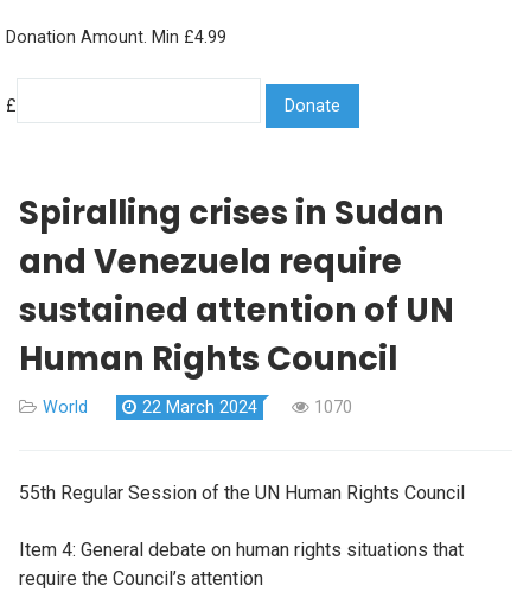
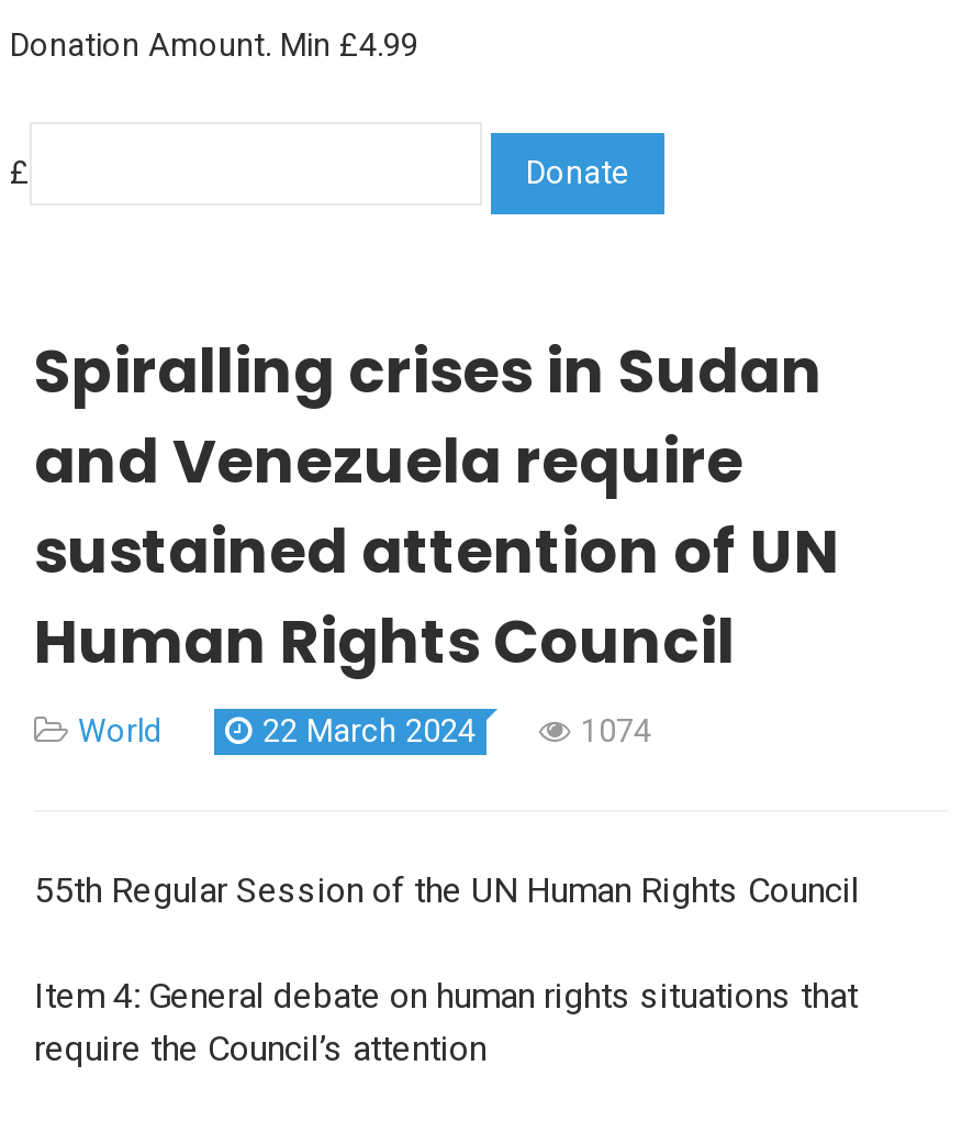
[314,397,352,417] 1070 -> [581,713,651,750] 1074

